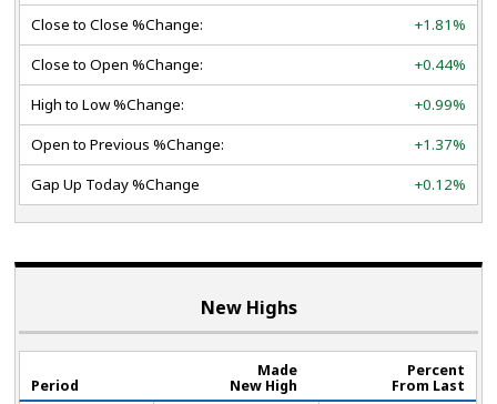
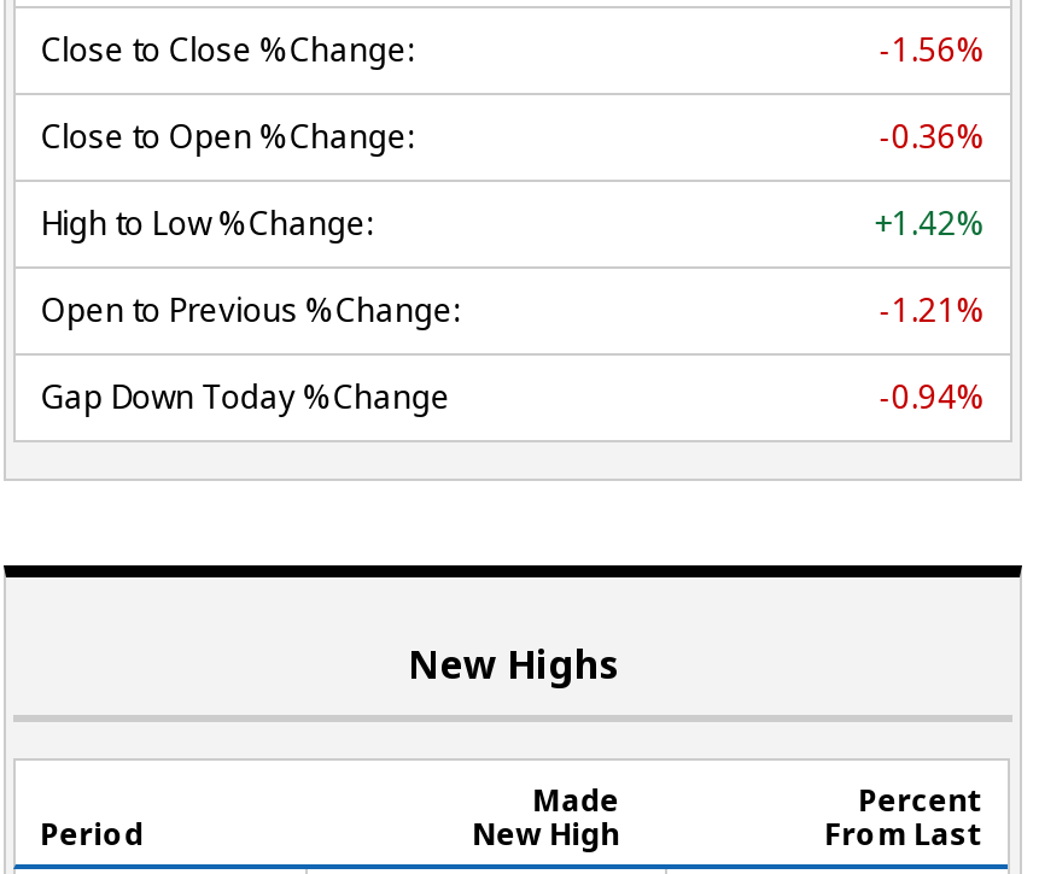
[415,14,466,34] +1.81% -> [879,27,986,71] -1.56%
[415,54,466,74] +0.44% -> [879,114,986,157] -0.36%
[415,94,466,114] +0.99% -> [875,201,986,244] +1.42%
[415,134,466,154] +1.37% -> [879,288,986,331] -1.21%
[31,174,200,194] Gap Up Today %Change -> [40,374,450,418] Gap Down Today %Change
[415,174,466,194] +0.12% -> [879,374,986,418] -0.94%

